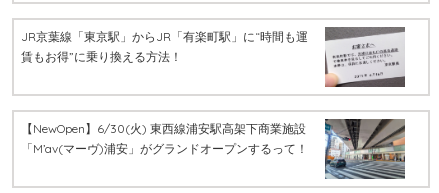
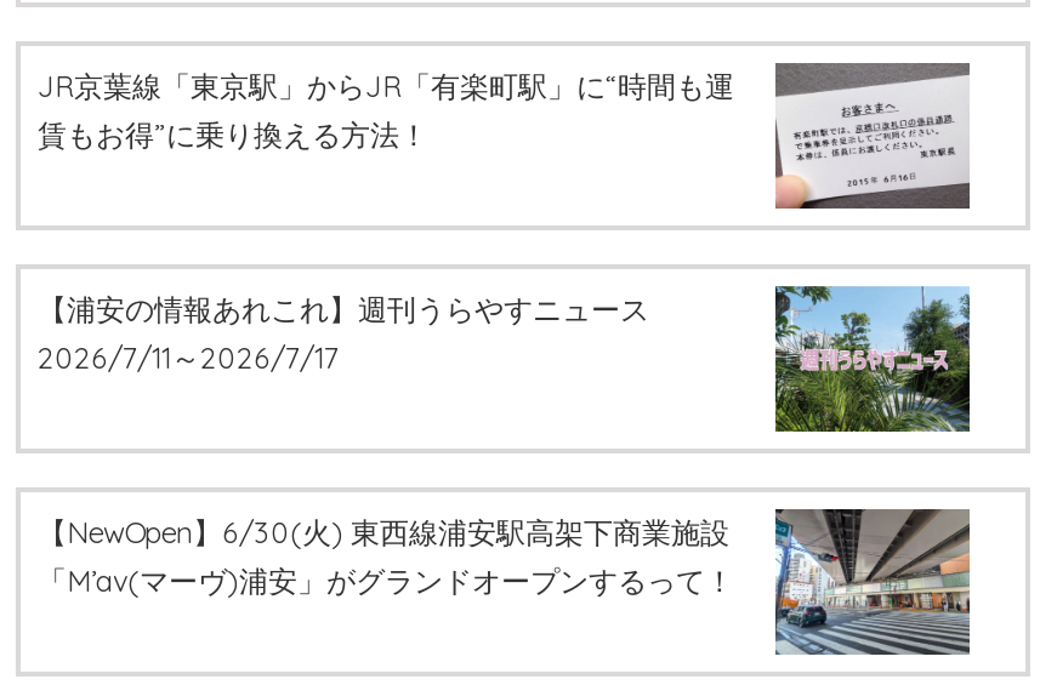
none -> [38,291,649,376] 【浦安の情報あれこれ】週刊うらやすニュース | 2026/7/11～2026/7/17
none -> [773,286,972,434] [image]

